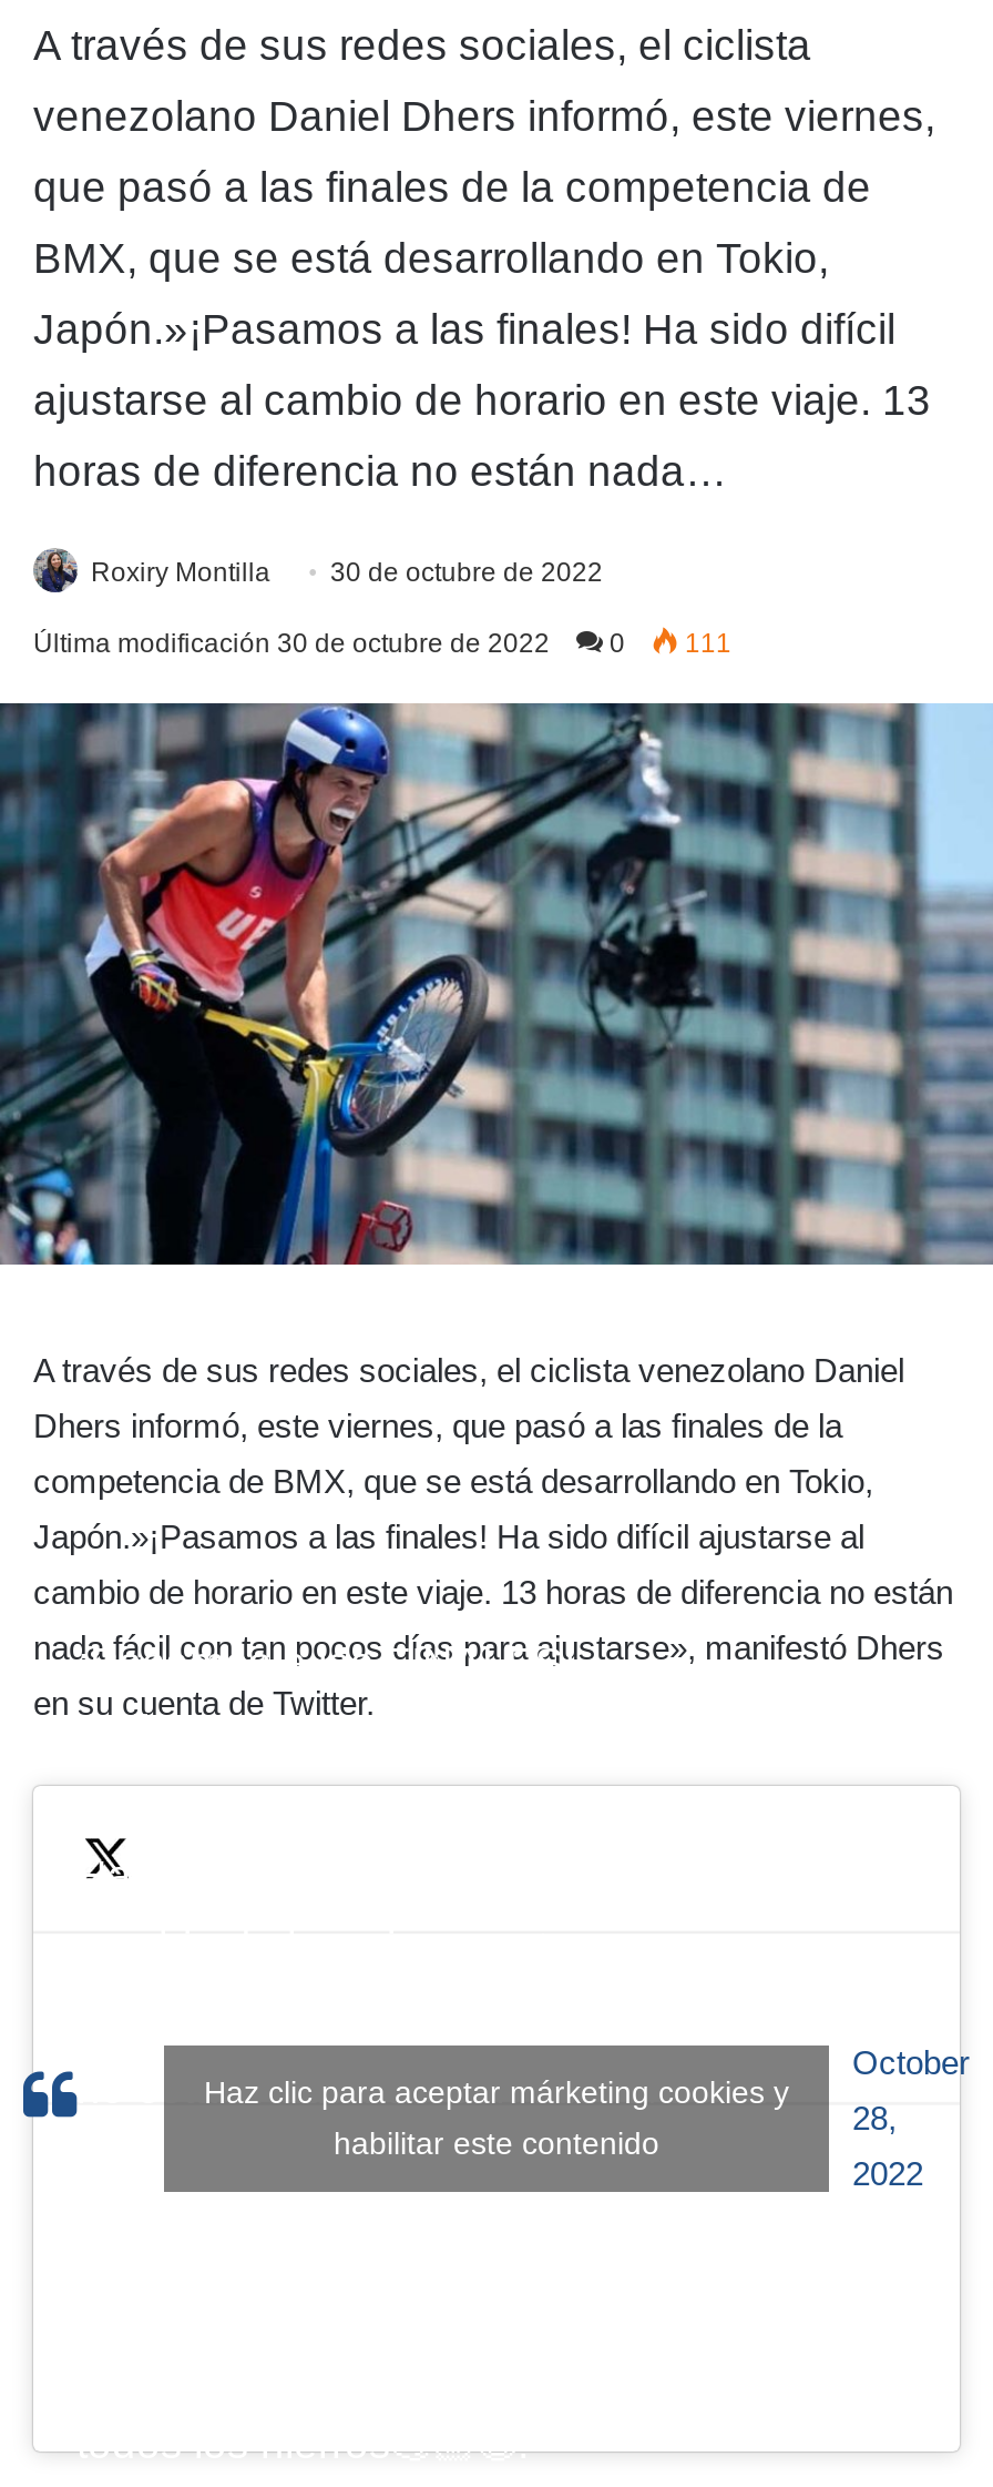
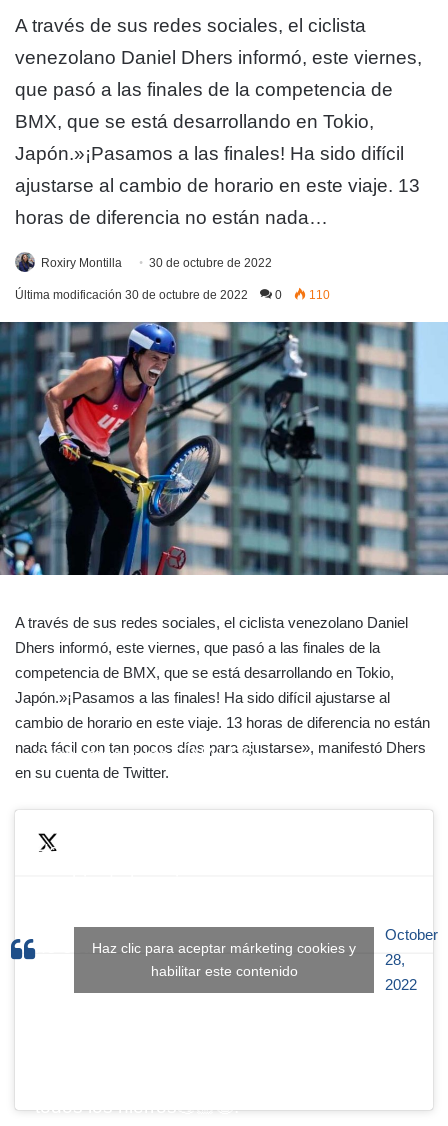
[33,629,731,660] Última modificación 30 de octubre de 2022 0 111 -> [15,288,330,302] Última modificación 30 de octubre de 2022 0 110

